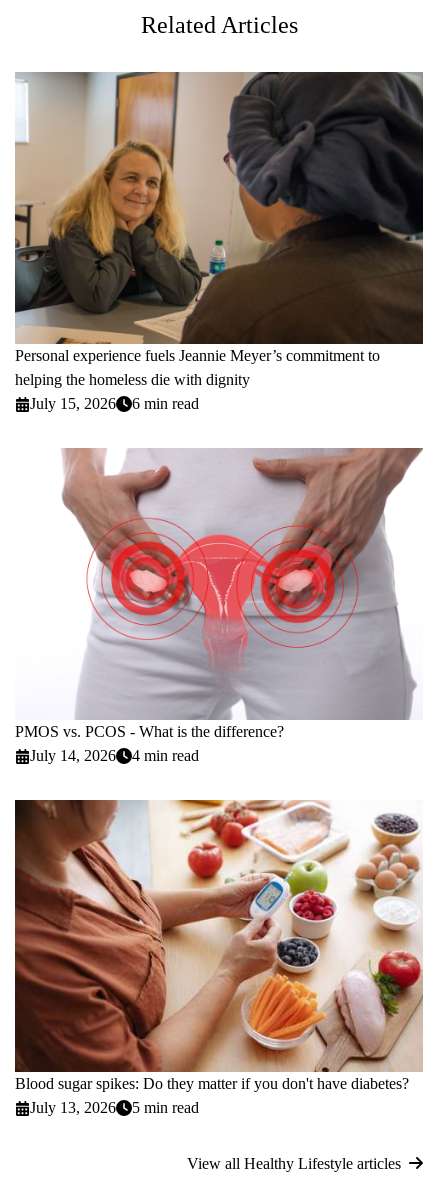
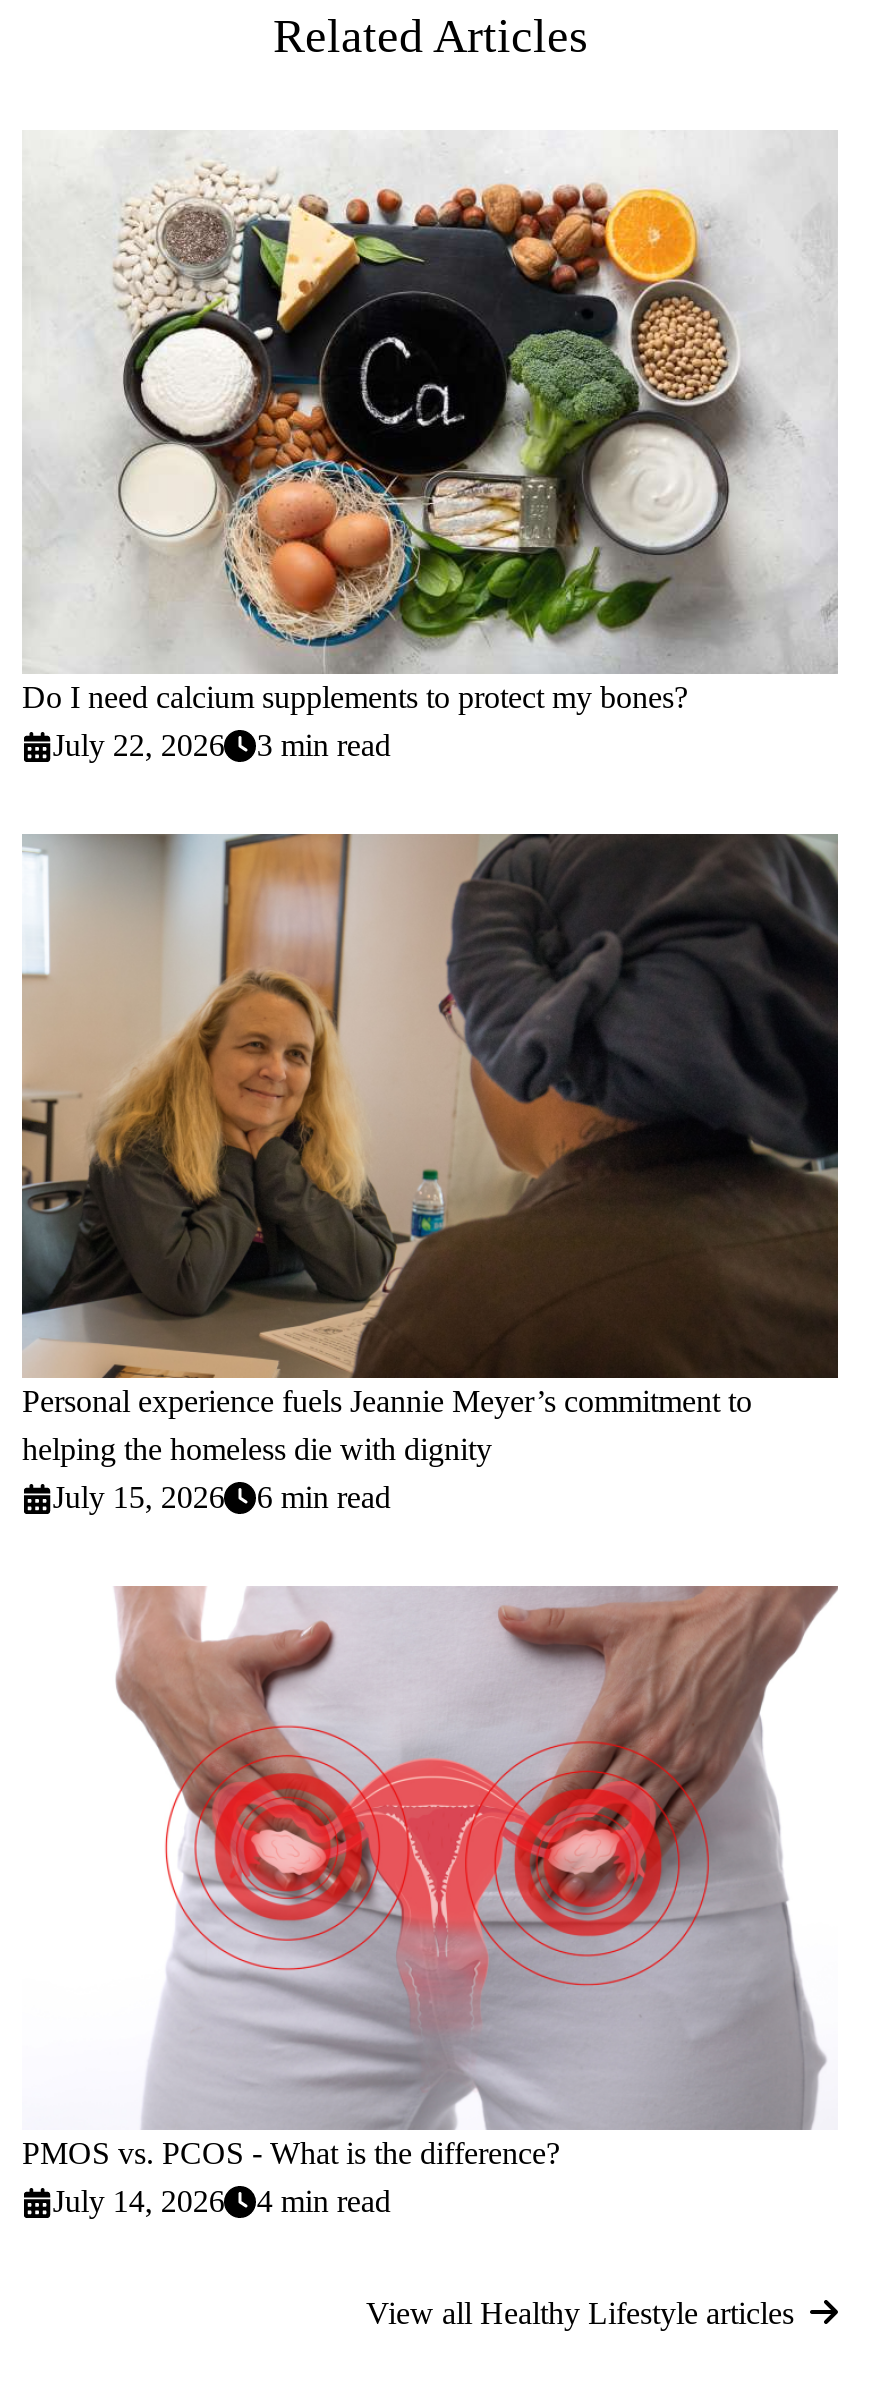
none -> [22,132,838,762] [image] | Do I need calcium supplements to protect my bones? | July 22, 2026 | 3 min read
moved [13,71,425,764] -> [18,832,842,2218]: [image] | Personal experience fuels Jeannie Meyer’s commitment to | helping the homeless die with dignity | July 15, 2026 | 6 min read | PMOS vs. PCOS - What is the difference? | July 14, 2026 | 4 min read
[14,799,424,1116] [image] | Blood sugar spikes: Do they matter if you don't have diabetes? | July 13, 2026 | 5 min read -> none

